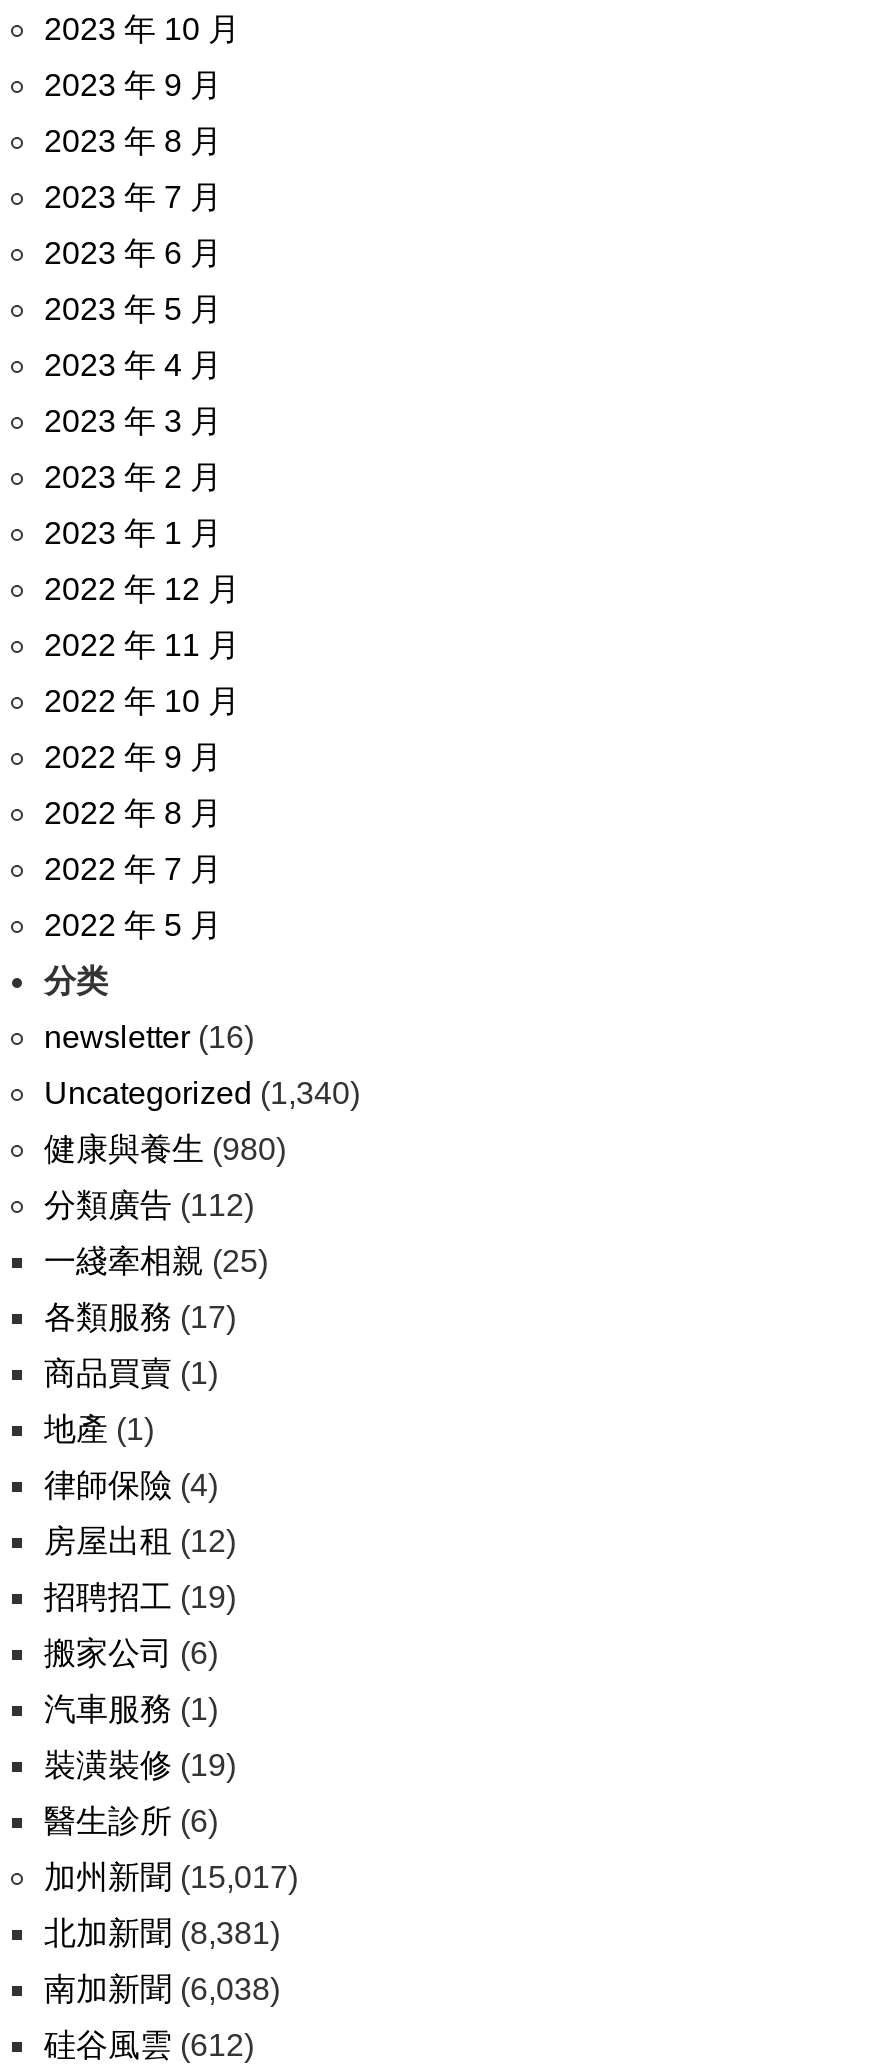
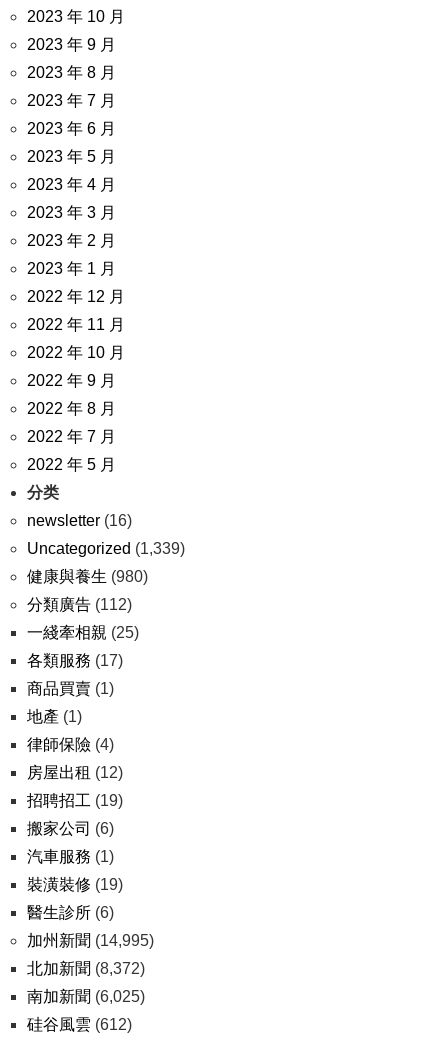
[44,1076,360,1110] Uncategorized (1,340) -> [27,540,185,557] Uncategorized (1,339)
[44,1860,298,1894] 加州新聞(15,017) -> [27,932,154,949] 加州新聞(14,995)
[44,1916,280,1950] 北加新聞(8,381) -> [27,960,145,977] 北加新聞(8,372)
[44,1972,280,2006] 南加新聞(6,038) -> [27,988,145,1005] 南加新聞(6,025)

